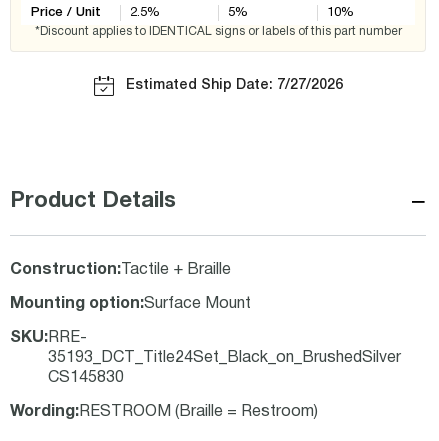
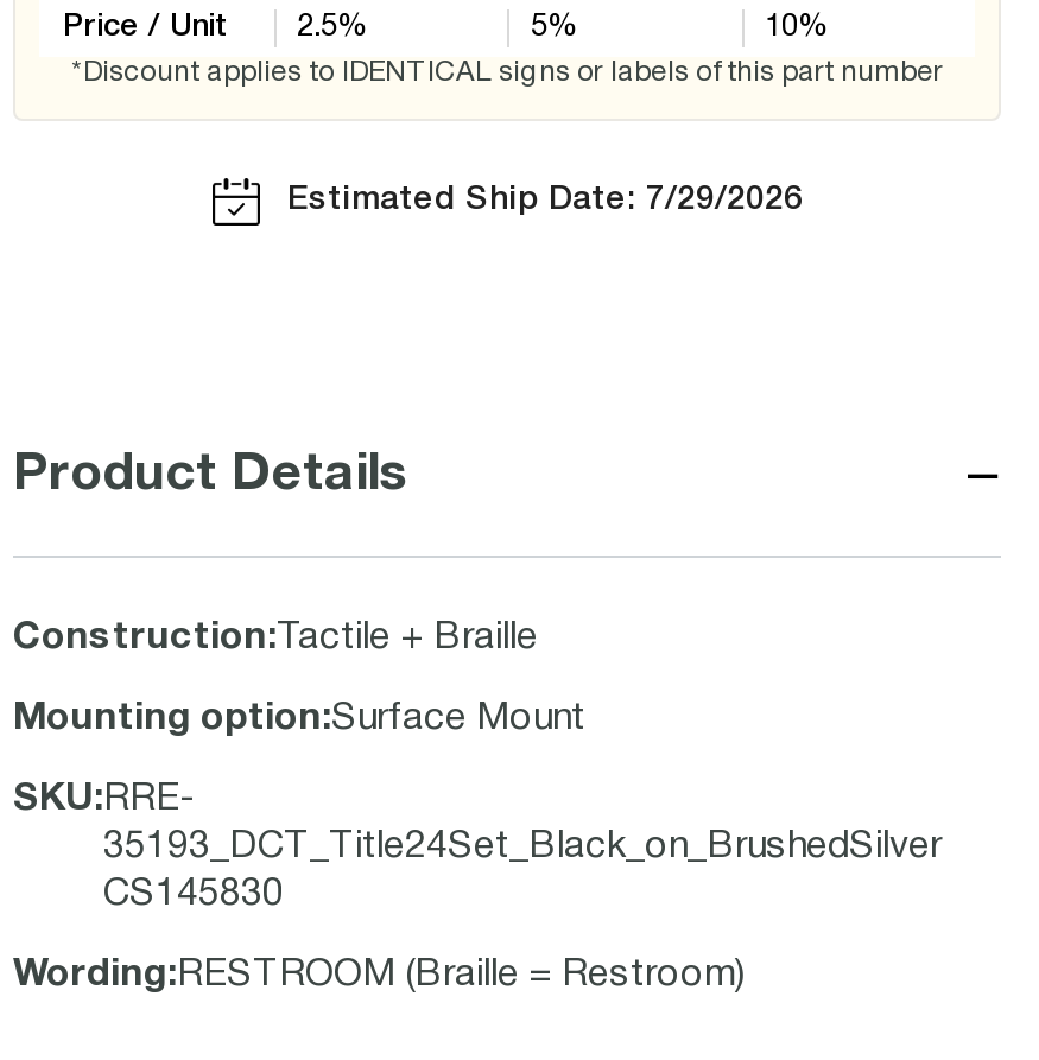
[125,79,342,92] Estimated Ship Date: 7/27/2026 -> [287,185,803,216] Estimated Ship Date: 7/29/2026

